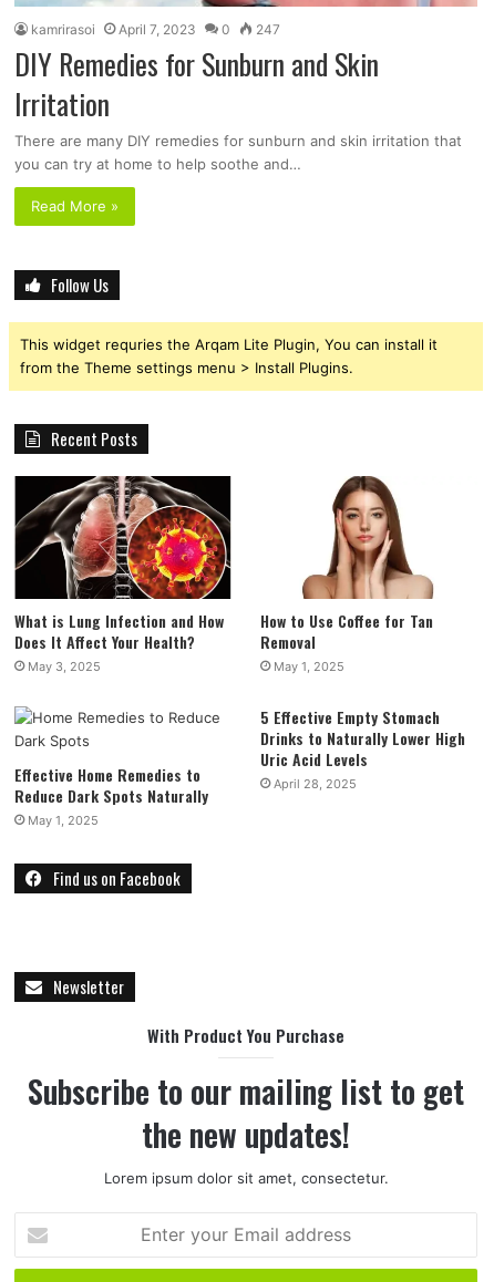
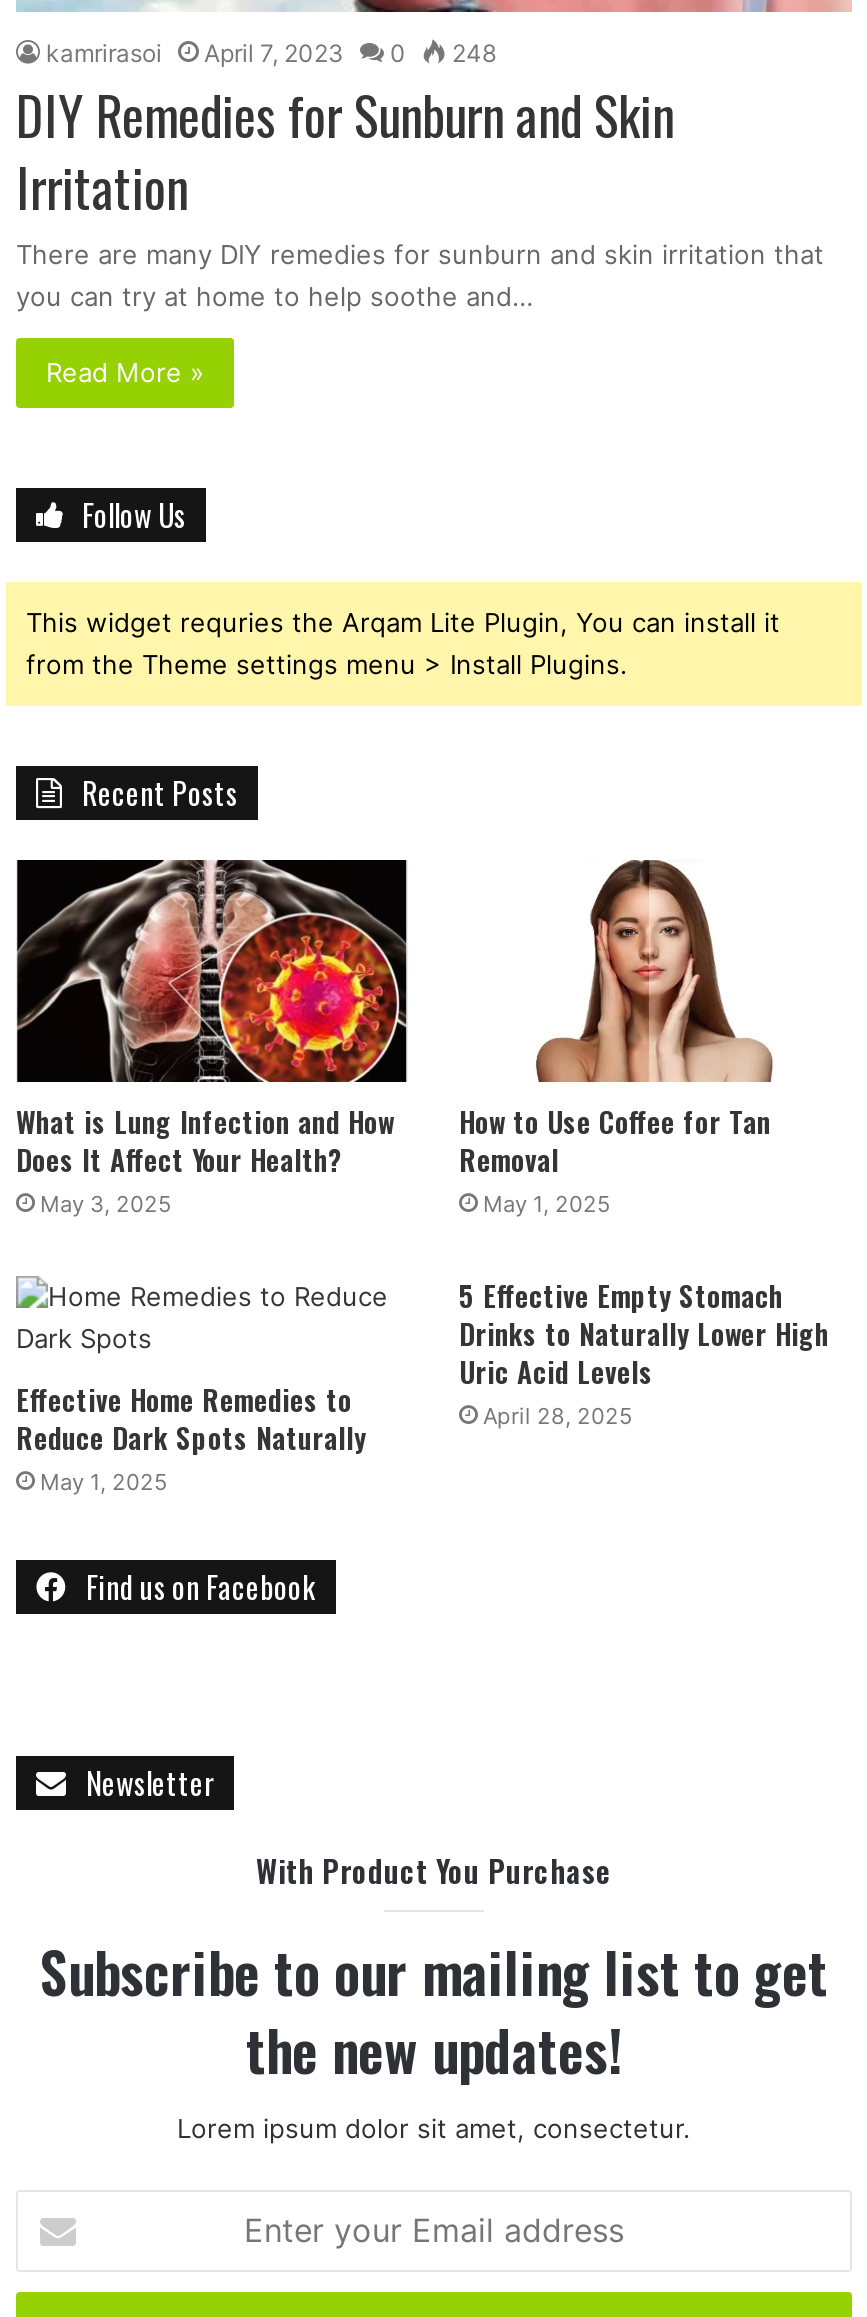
[31,21,280,37] kamrirasoi April 7, 2023 0 247 -> [46,38,496,68] kamrirasoi April 7, 2023 0 248

